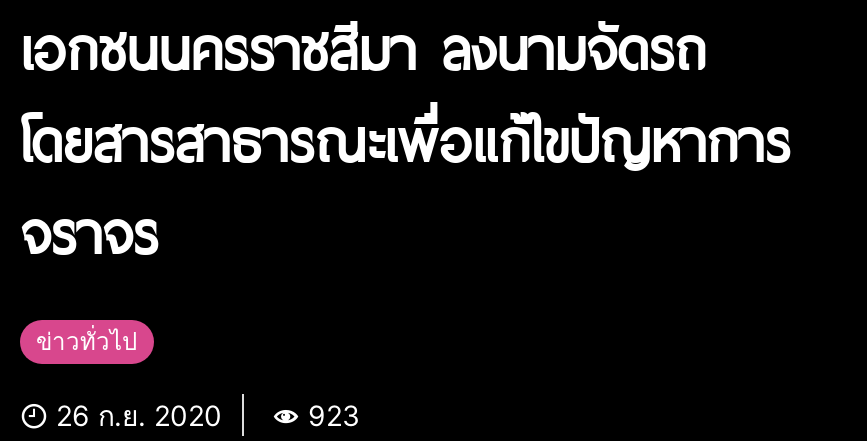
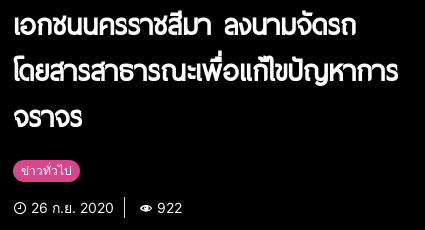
[300,398,360,432] 923 -> [153,199,182,216] 922

